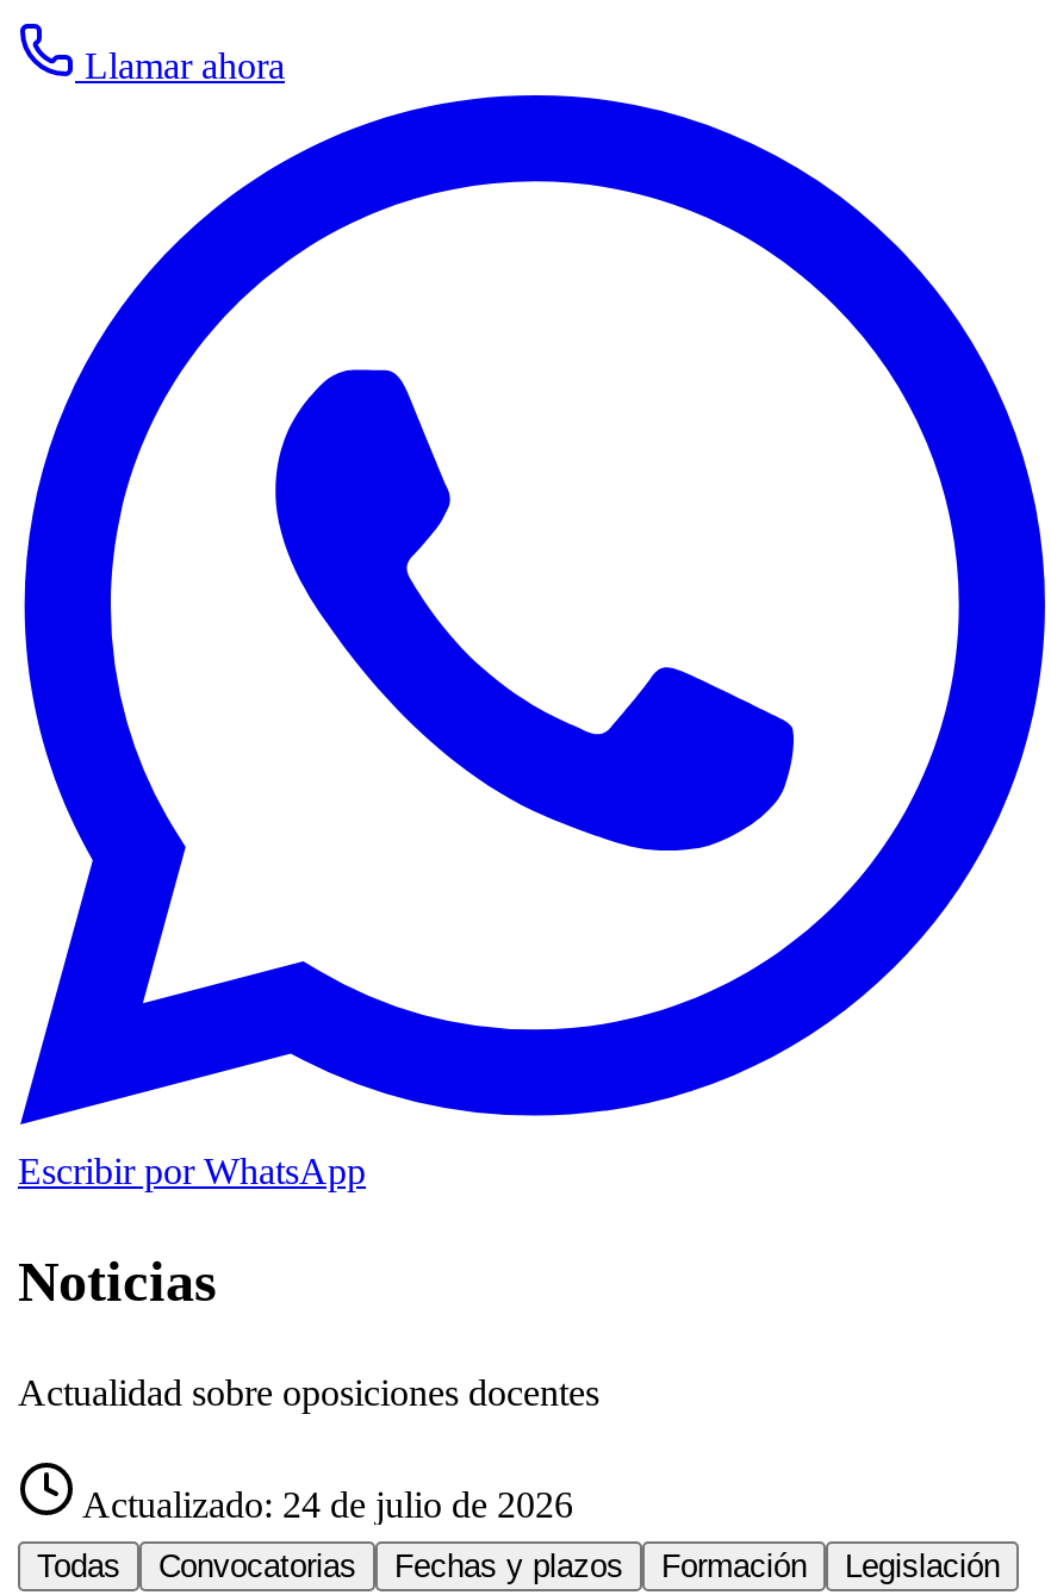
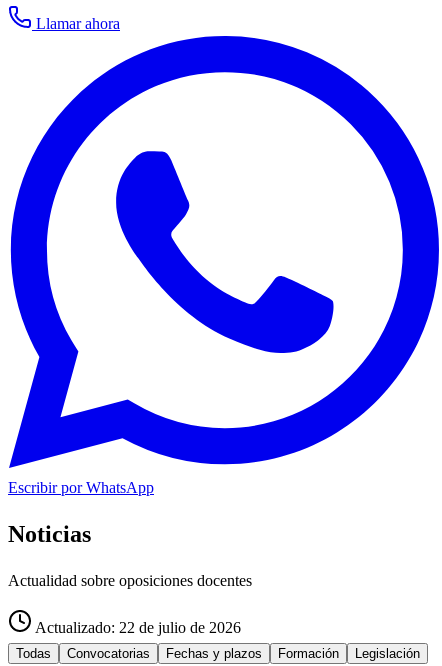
[82,1484,573,1524] Actualizado: 24 de julio de 2026 -> [35,619,241,636] Actualizado: 22 de julio de 2026

